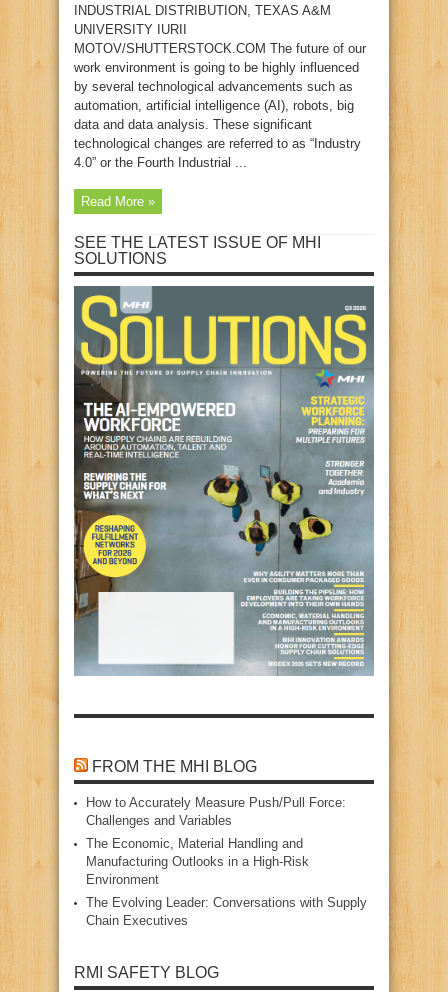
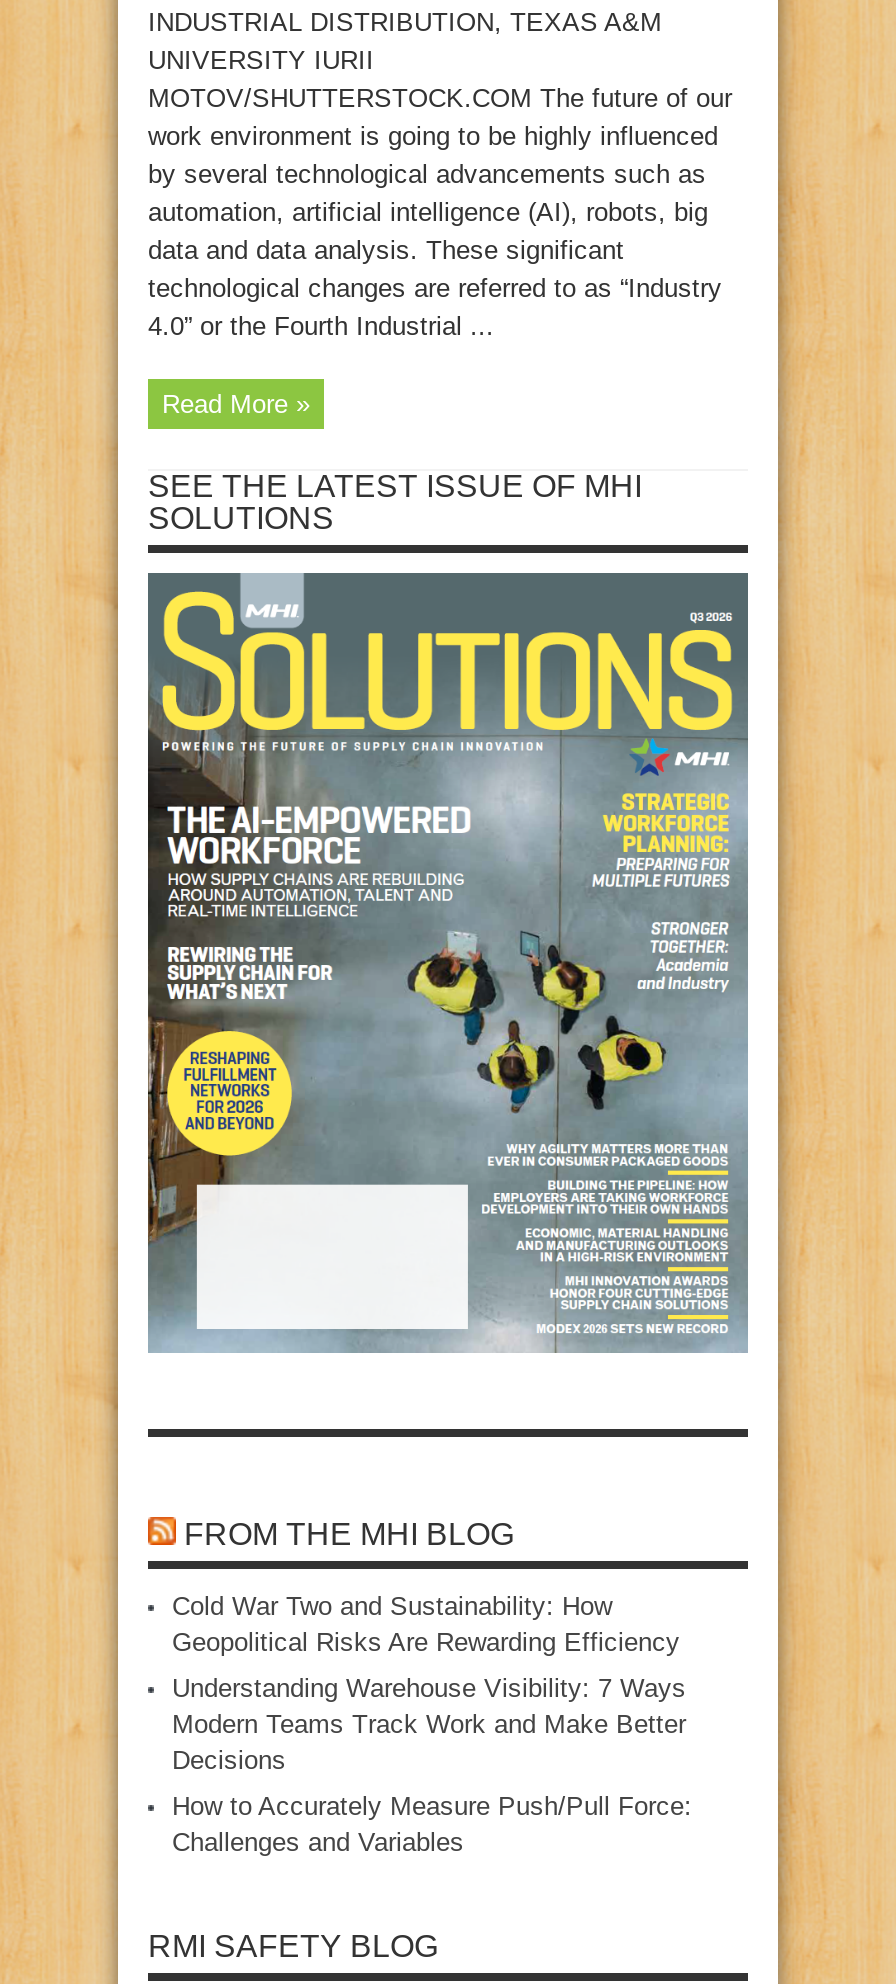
none -> [172,1591,686,1775] Cold War Two and Sustainability: How | Geopolitical Risks Are Rewarding Efficiency | Understanding Warehouse Visibility: 7 Ways | Modern Teams Track Work and Make Better | Decisions
moved [86,795,346,828] -> [172,1791,692,1857]: How to Accurately Measure Push/Pull Force: | Challenges and Variables
[86,836,367,928] The Economic, Material Handling and | Manufacturing Outlooks in a High‑Risk | Environment | The Evolving Leader: Conversations with Supply | Chain Executives -> none

